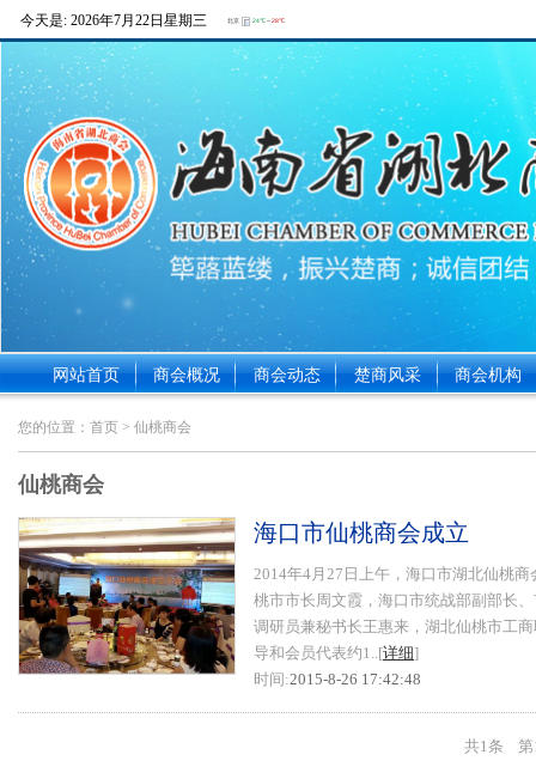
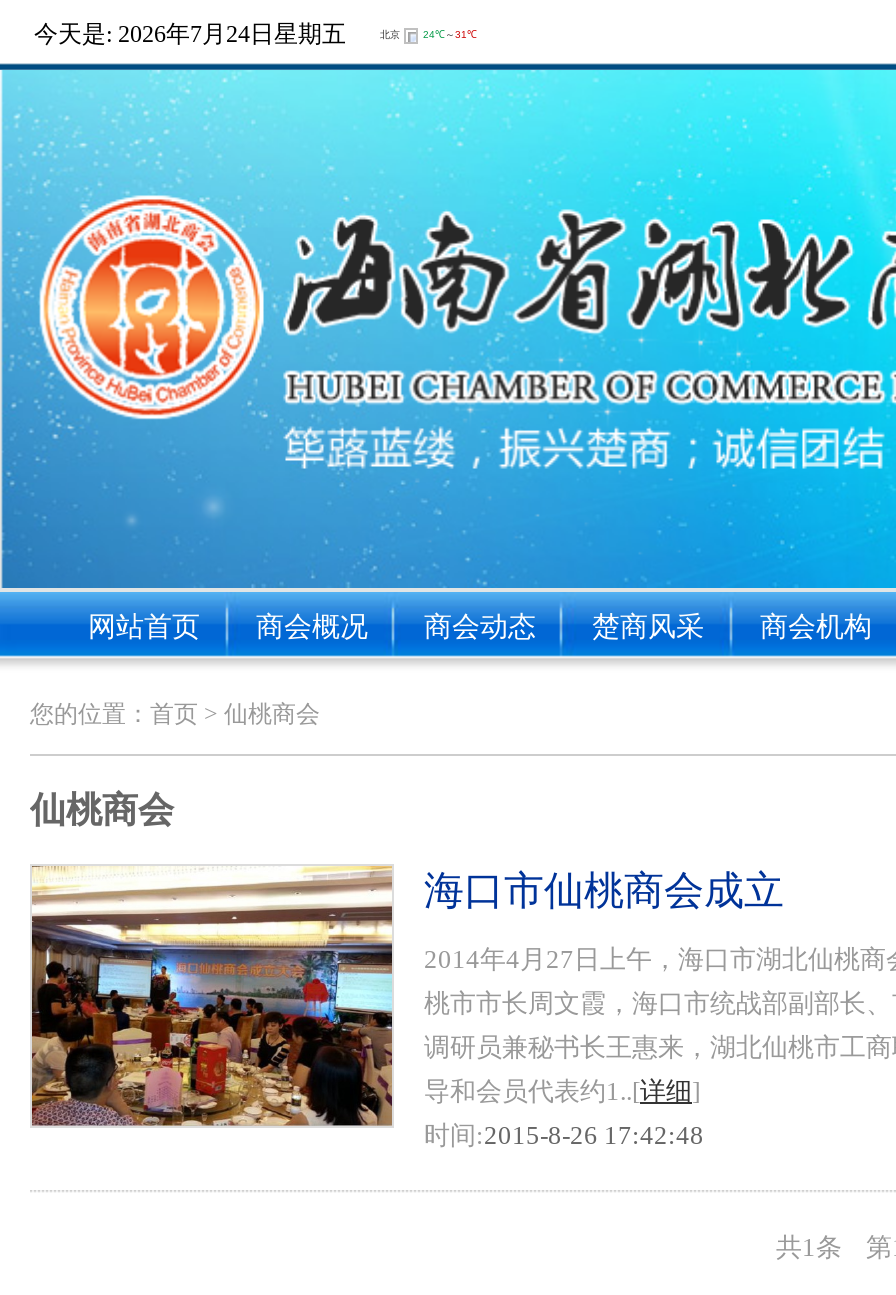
[20,12,207,29] 今天是: 2026年7月22日星期三 -> [34,20,346,48] 今天是: 2026年7月24日星期五

